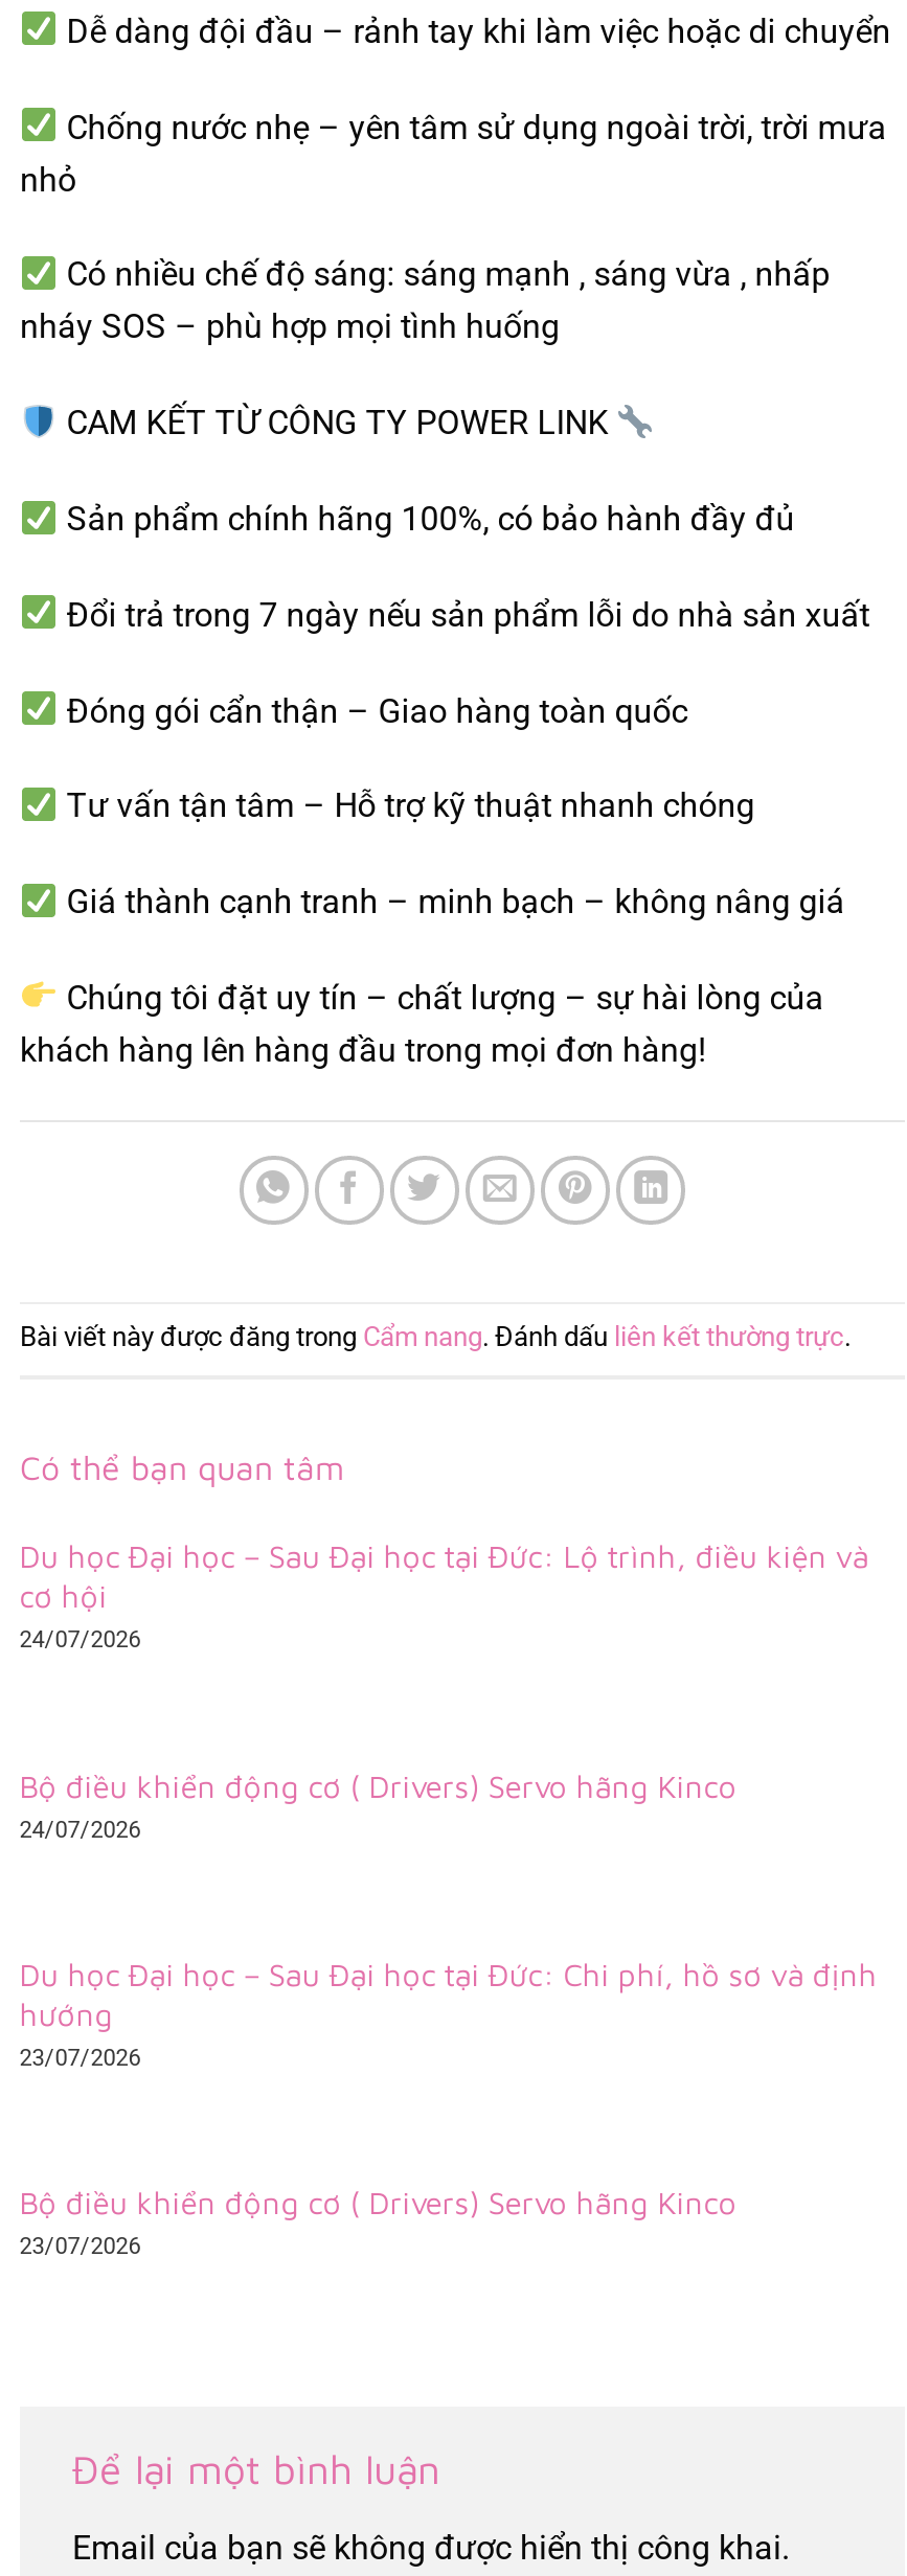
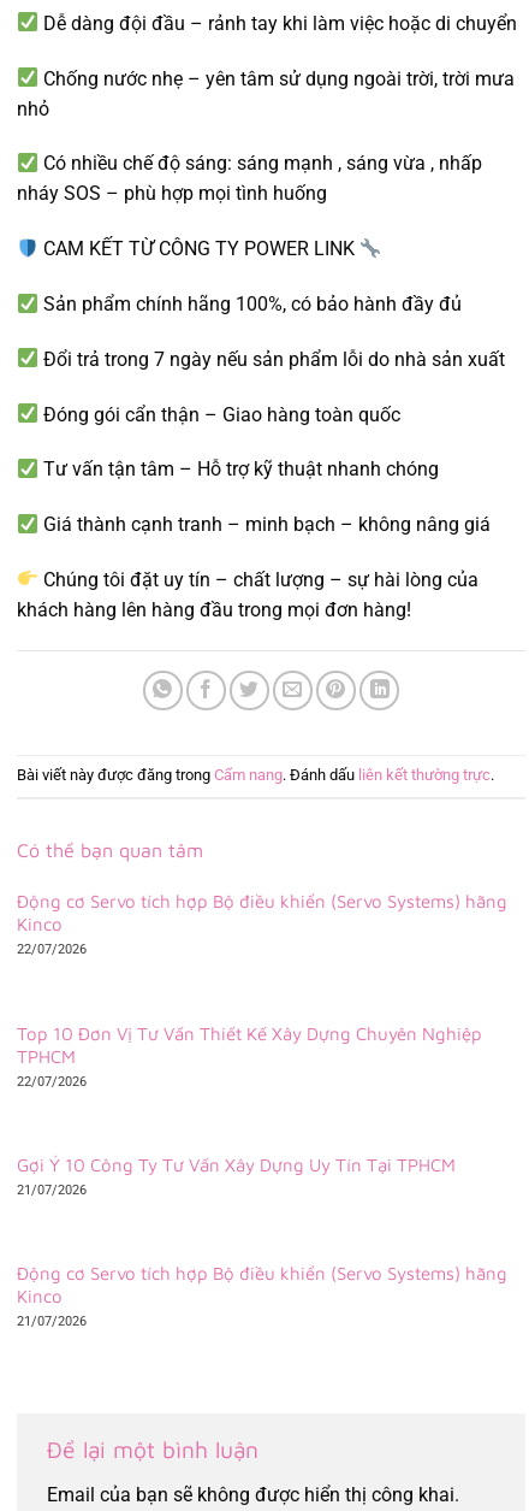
[19,1539,869,1654] Du học Đại học – Sau Đại học tại Đức: Lộ trình, điều kiện và | cơ hội | 24/07/2026 -> [17,891,507,958] Động cơ Servo tích hợp Bộ điều khiển (Servo Systems) hãng | Kinco | 22/07/2026
[19,1768,737,1843] Bộ điều khiển động cơ ( Drivers) Servo hãng Kinco | 24/07/2026 -> [17,1023,482,1089] Top 10 Đơn Vị Tư Vấn Thiết Kế Xây Dựng Chuyên Nghiệp | TPHCM | 22/07/2026
[19,1956,877,2071] Du học Đại học – Sau Đại học tại Đức: Chi phí, hồ sơ và định | hướng | 23/07/2026 -> [17,1154,455,1198] Gợi Ý 10 Công Ty Tư Vấn Xây Dựng Uy Tín Tại TPHCM | 21/07/2026
[19,2184,737,2260] Bộ điều khiển động cơ ( Drivers) Servo hãng Kinco | 23/07/2026 -> [17,1263,507,1329] Động cơ Servo tích hợp Bộ điều khiển (Servo Systems) hãng | Kinco | 21/07/2026

